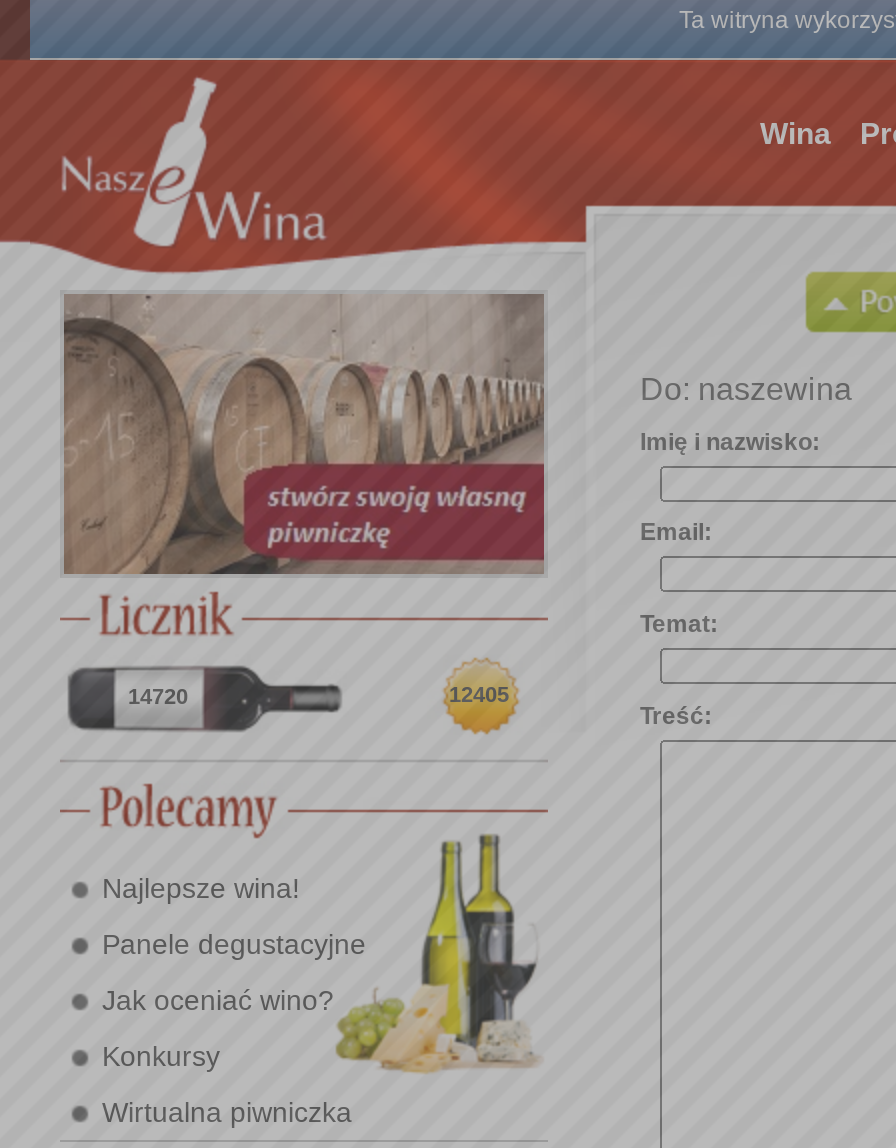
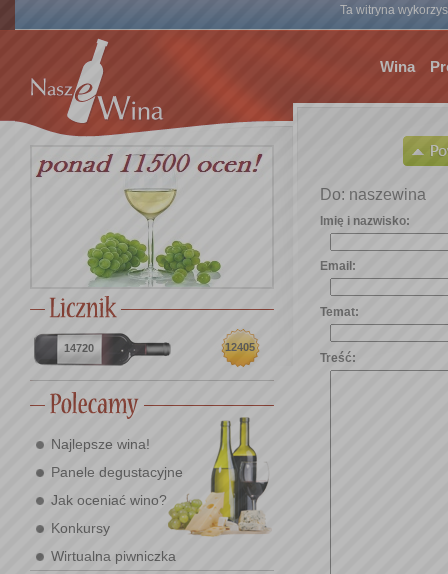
[62,292,546,576] [image] -> [32,147,272,287] [image]

